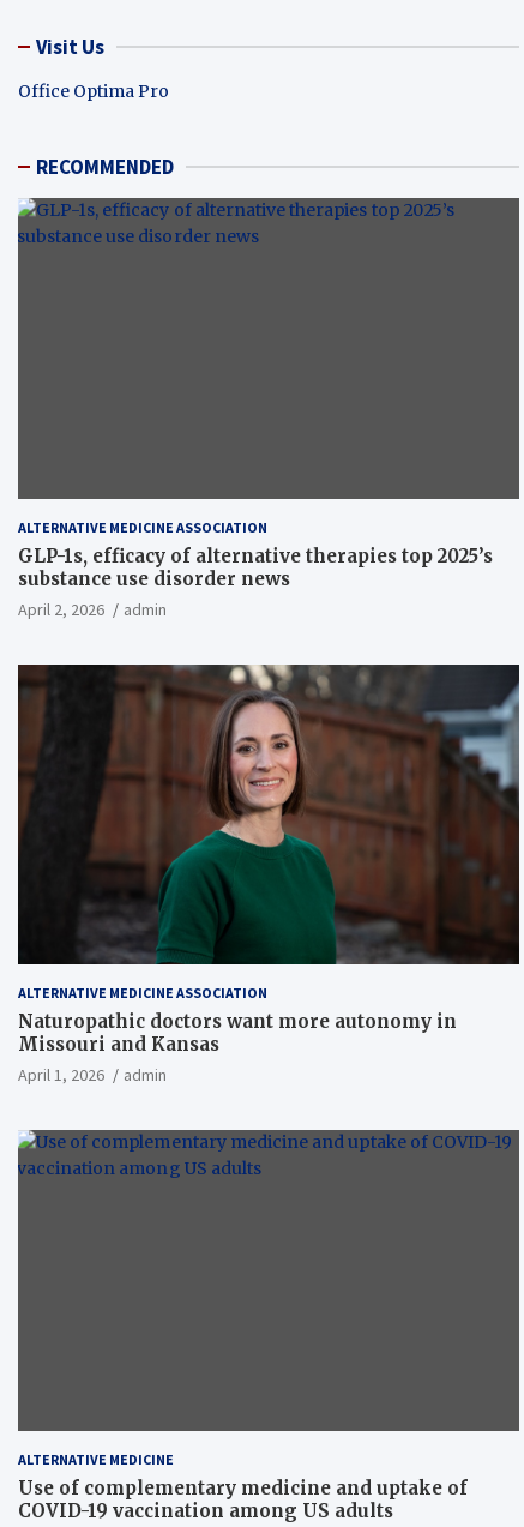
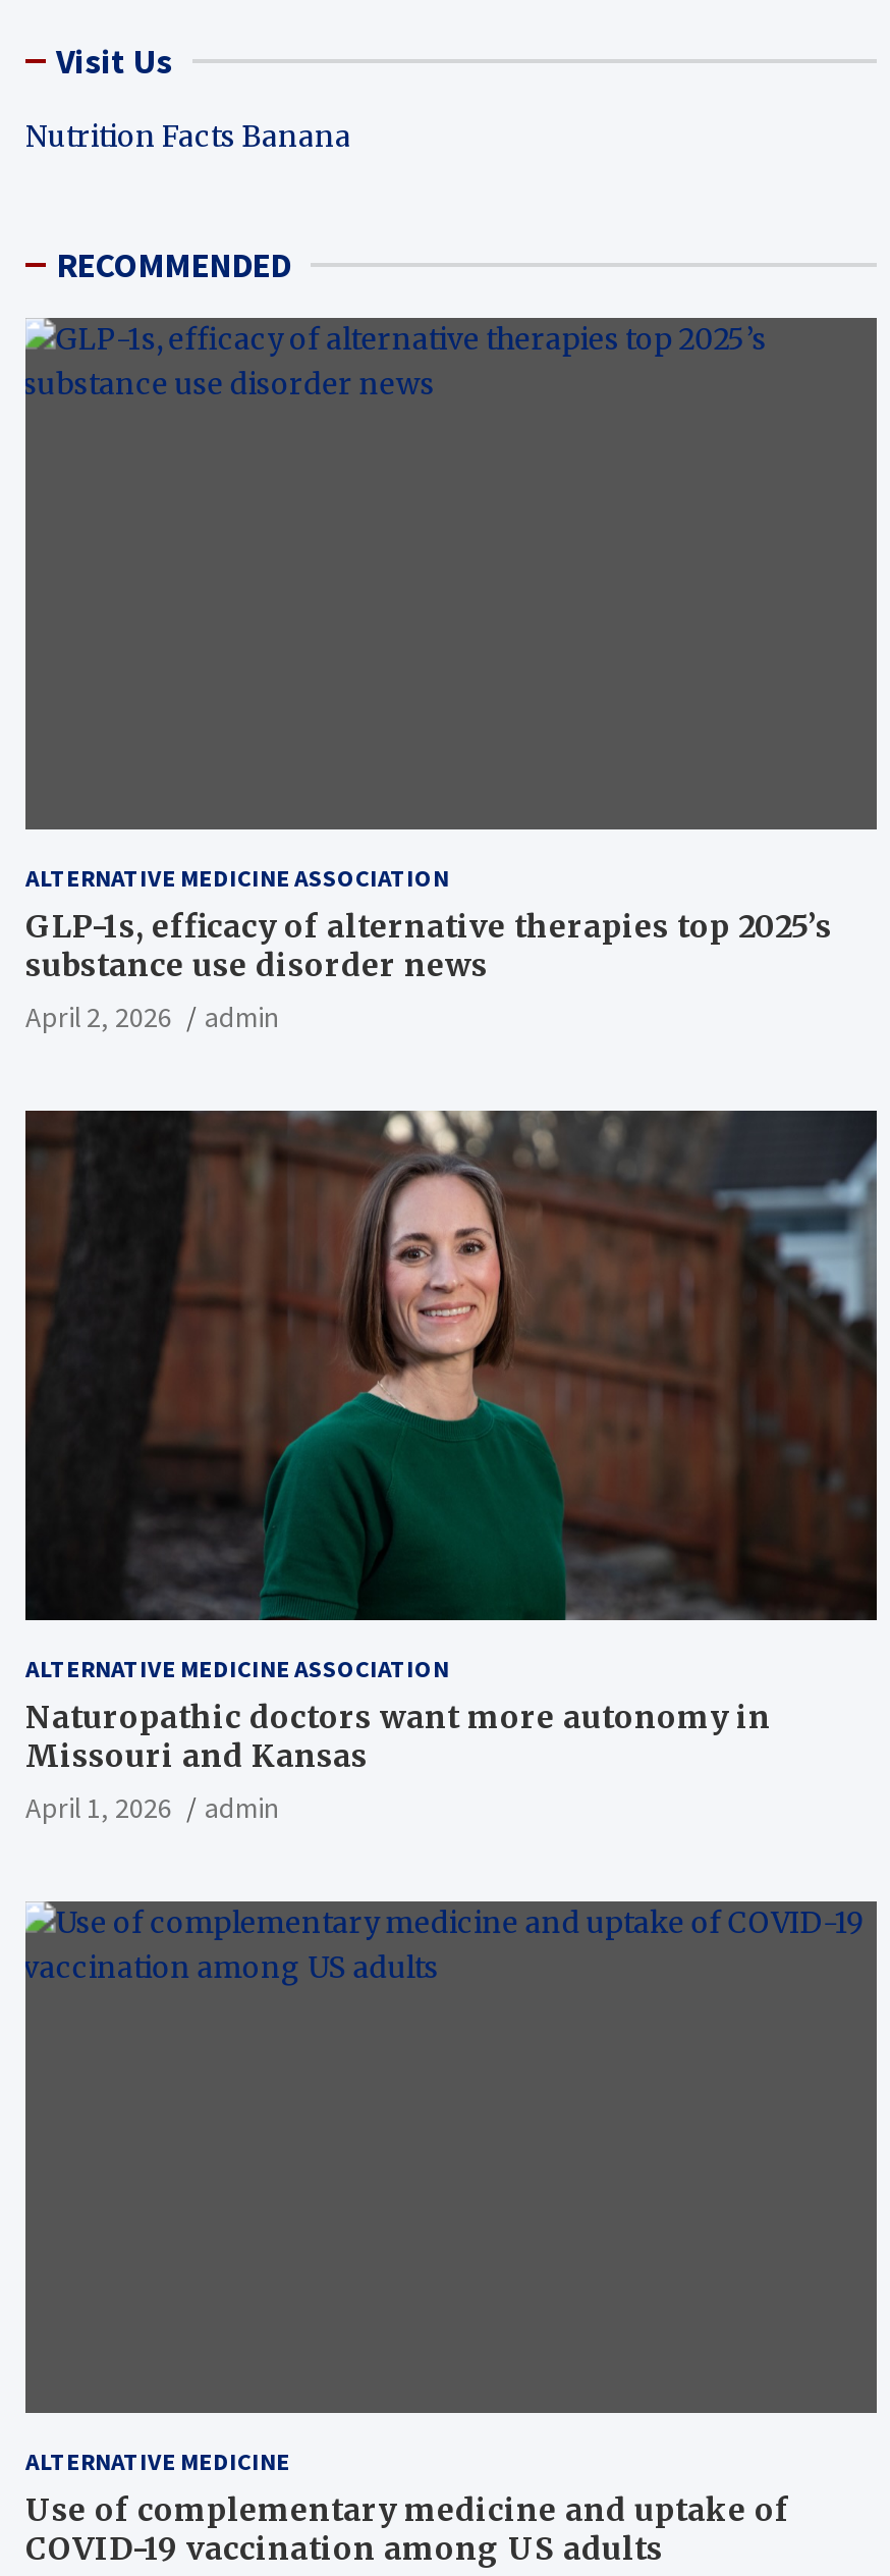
[18,80,169,102] Office Optima Pro -> [25,118,351,154] Nutrition Facts Banana

